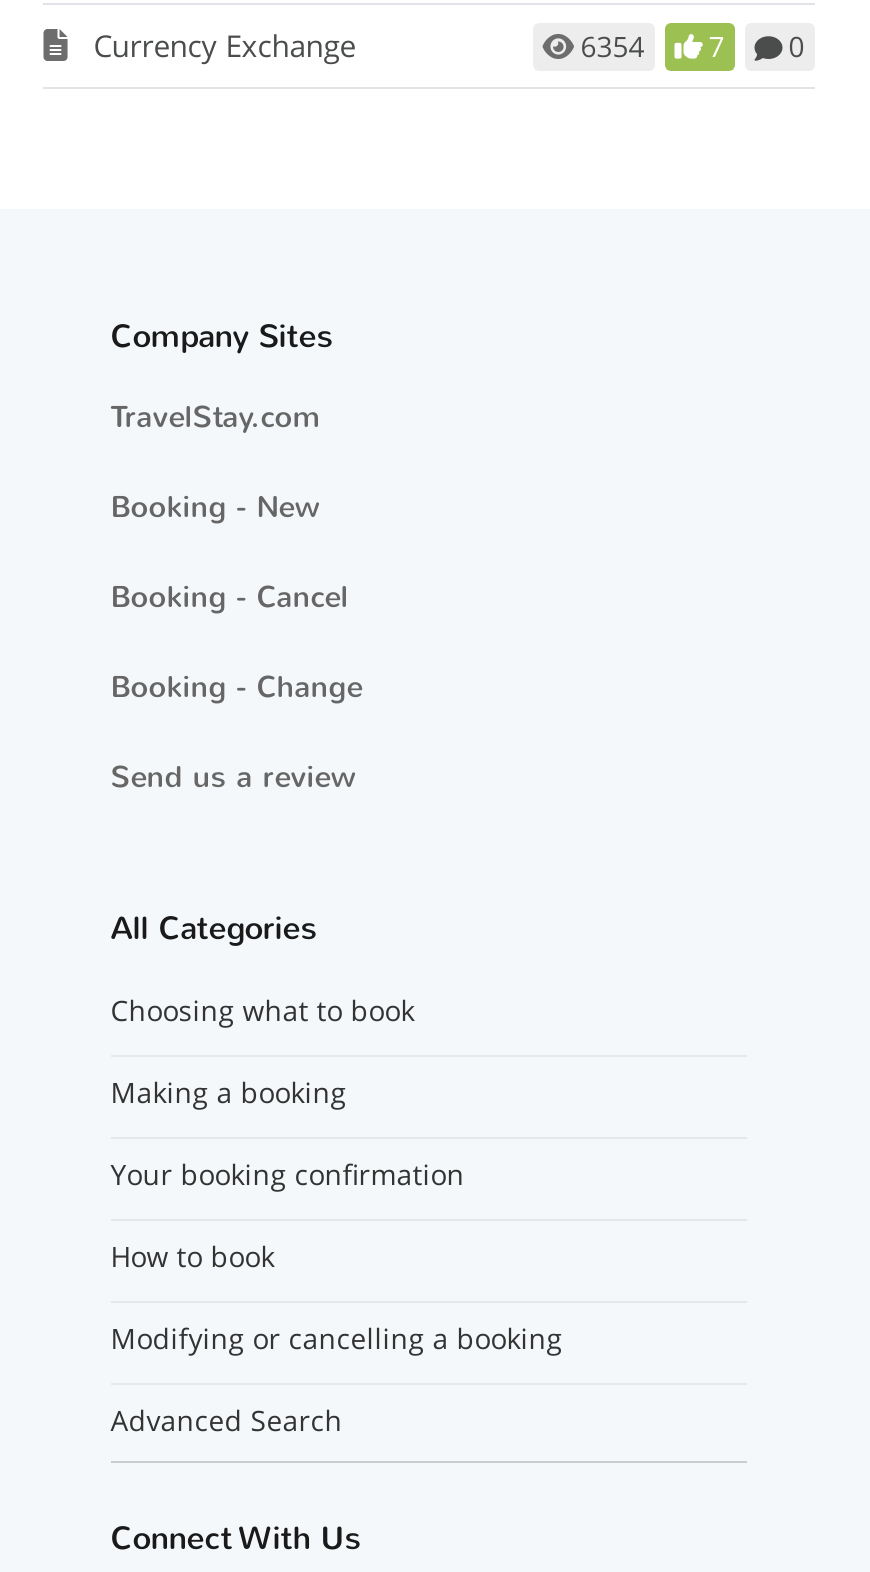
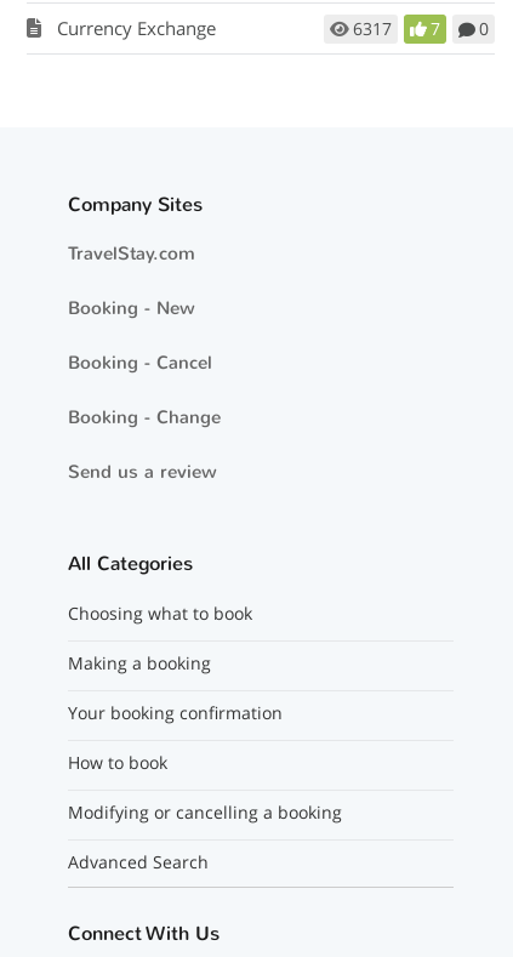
[581,27,805,65] 6354 7 0 -> [353,17,489,40] 6317 7 0

